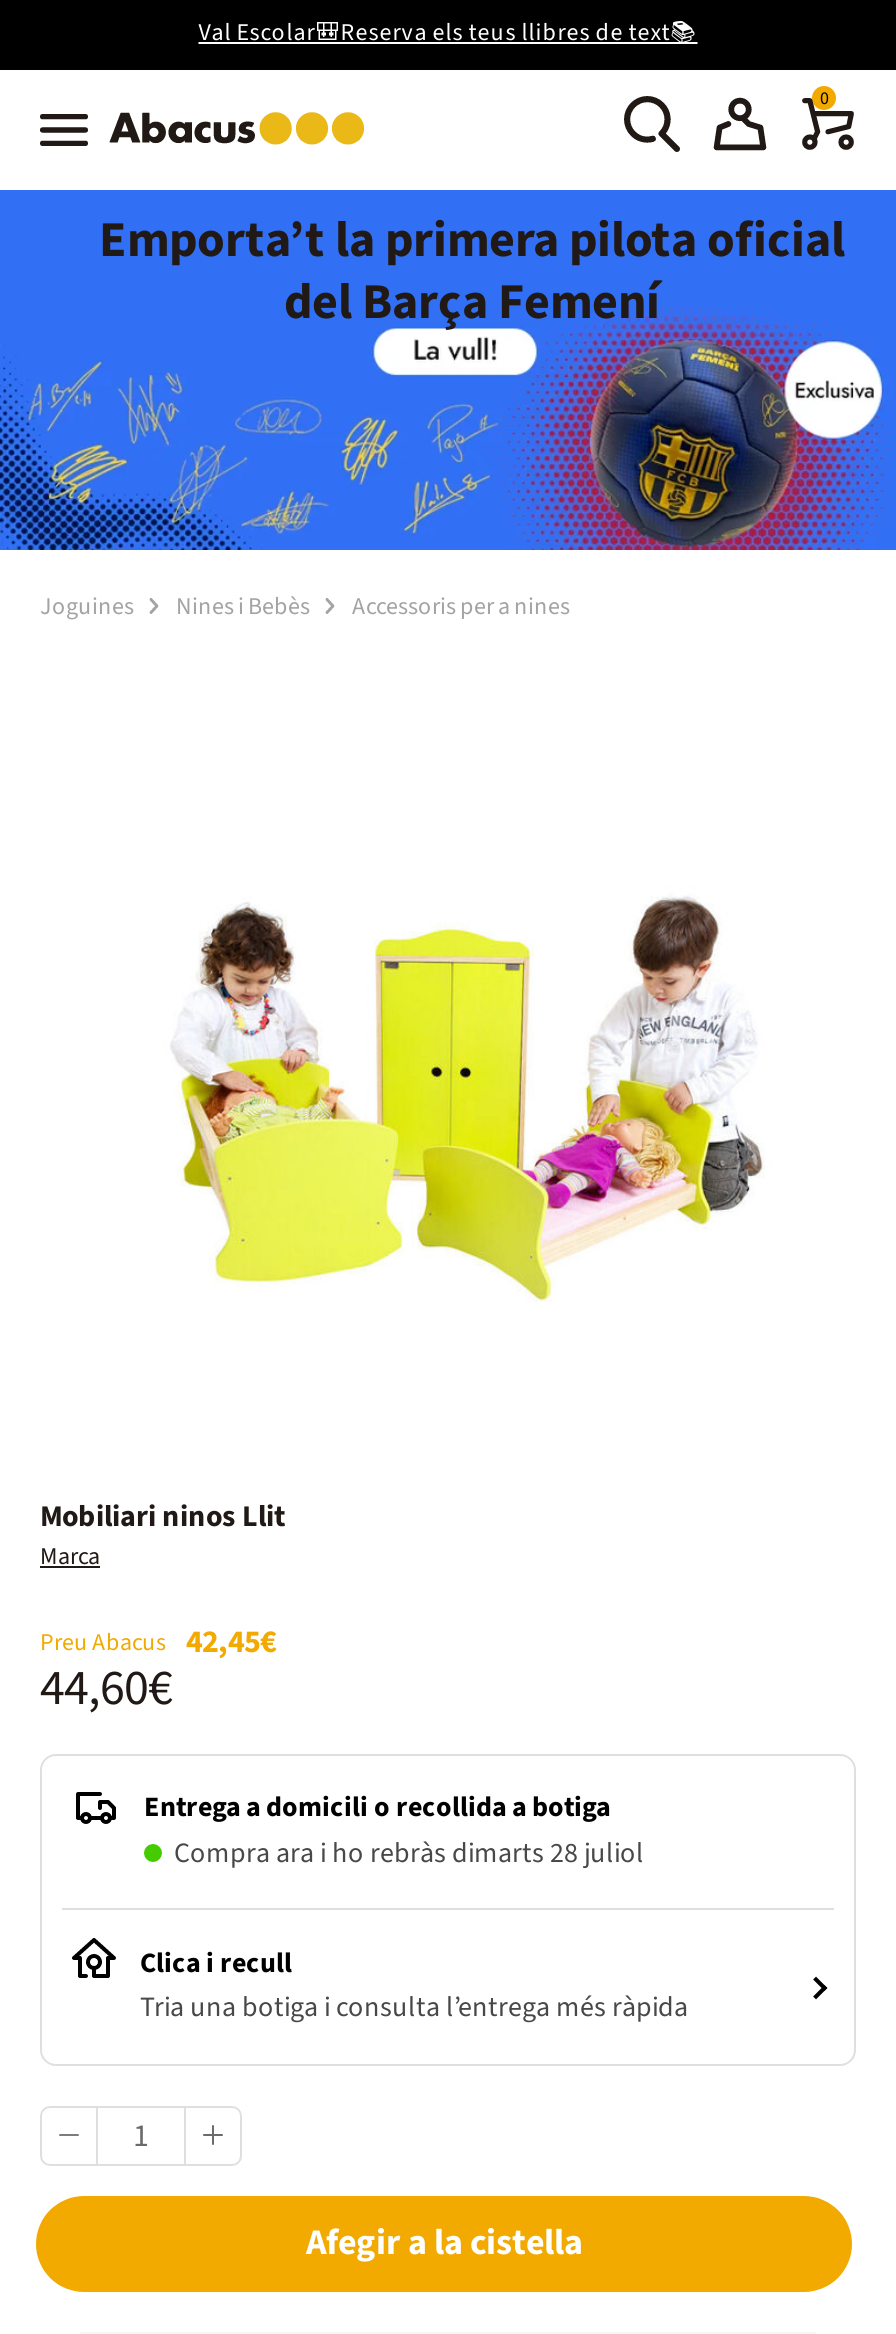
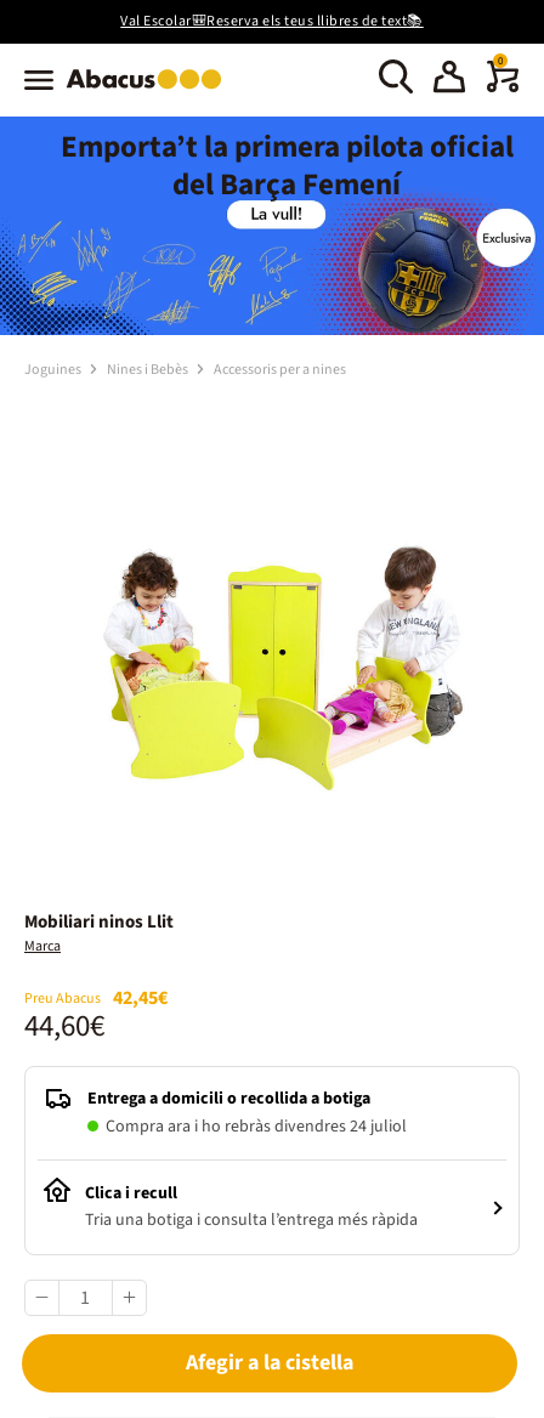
[174,1834,644,1874] Compra ara i ho rebràs dimarts 28 juliol -> [106,1114,407,1139] Compra ara i ho rebràs divendres 24 juliol

